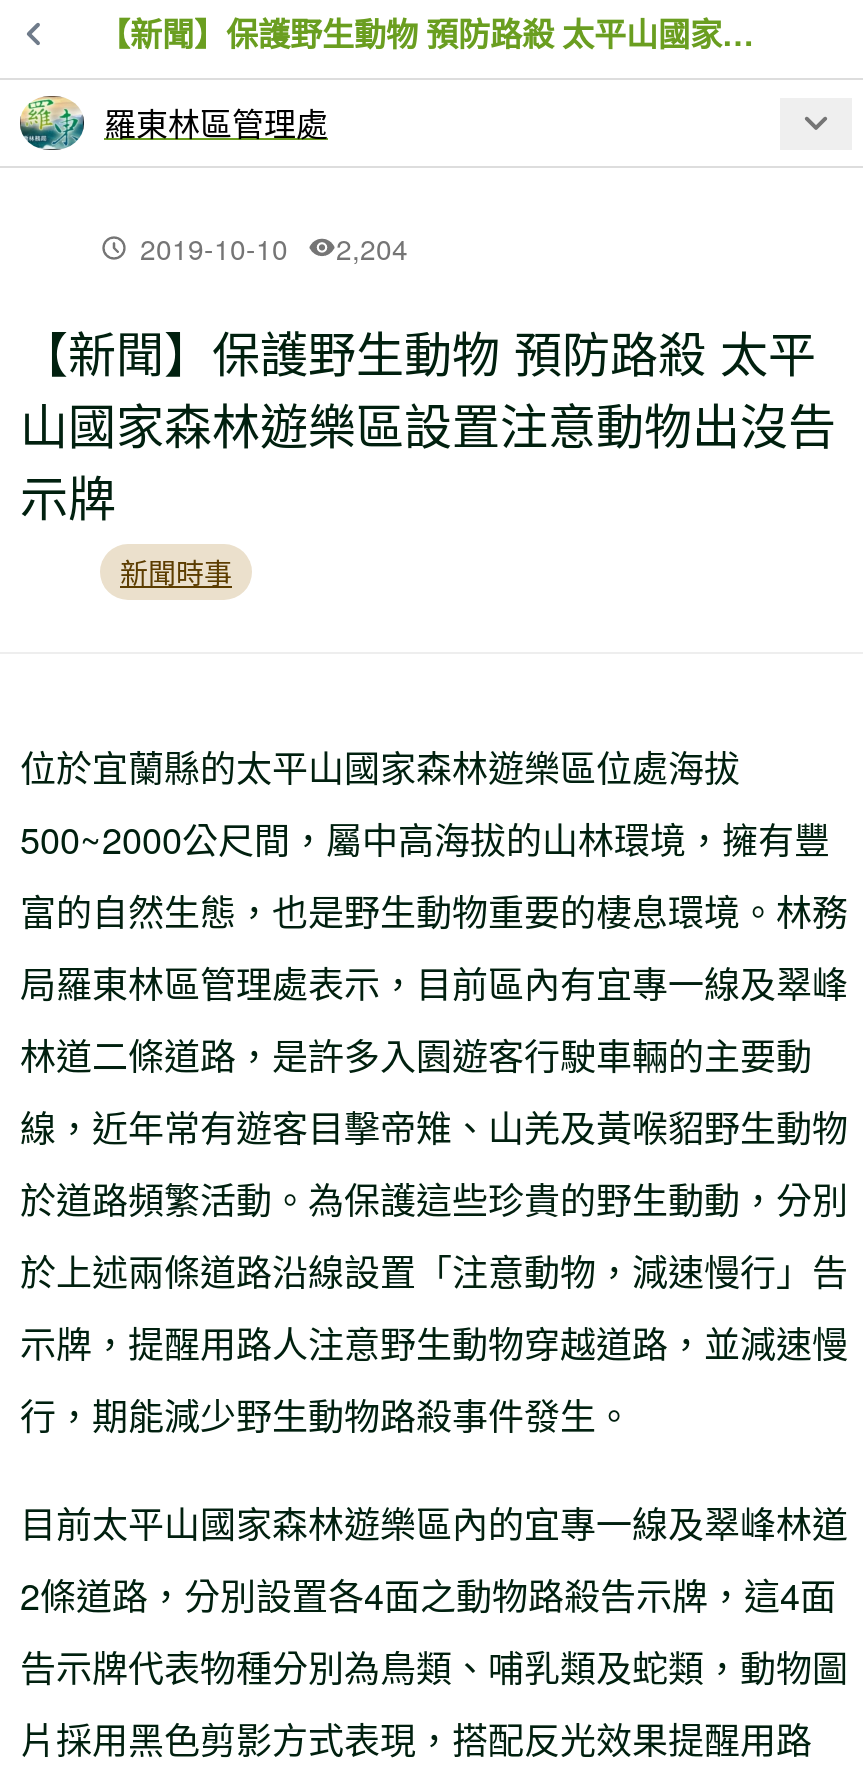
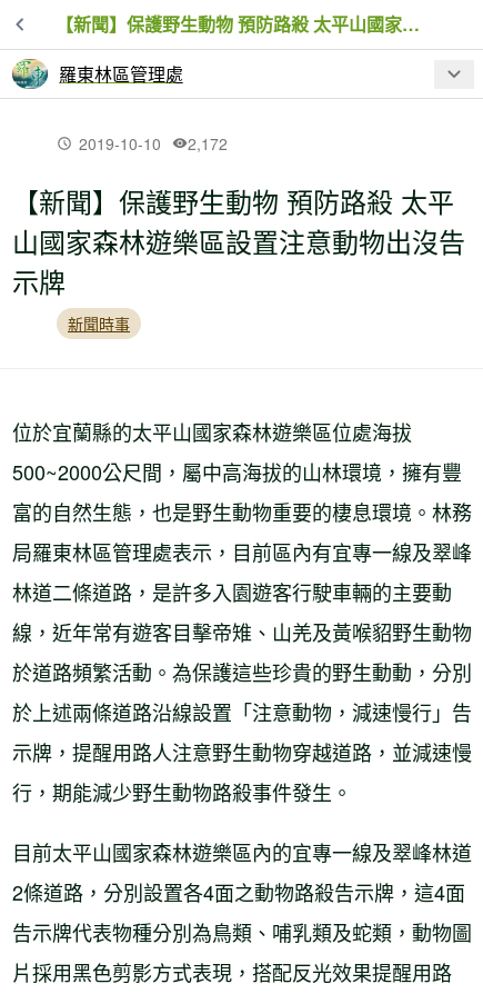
[336,228,408,268] 2,204 -> [188,133,228,155] 2,172

